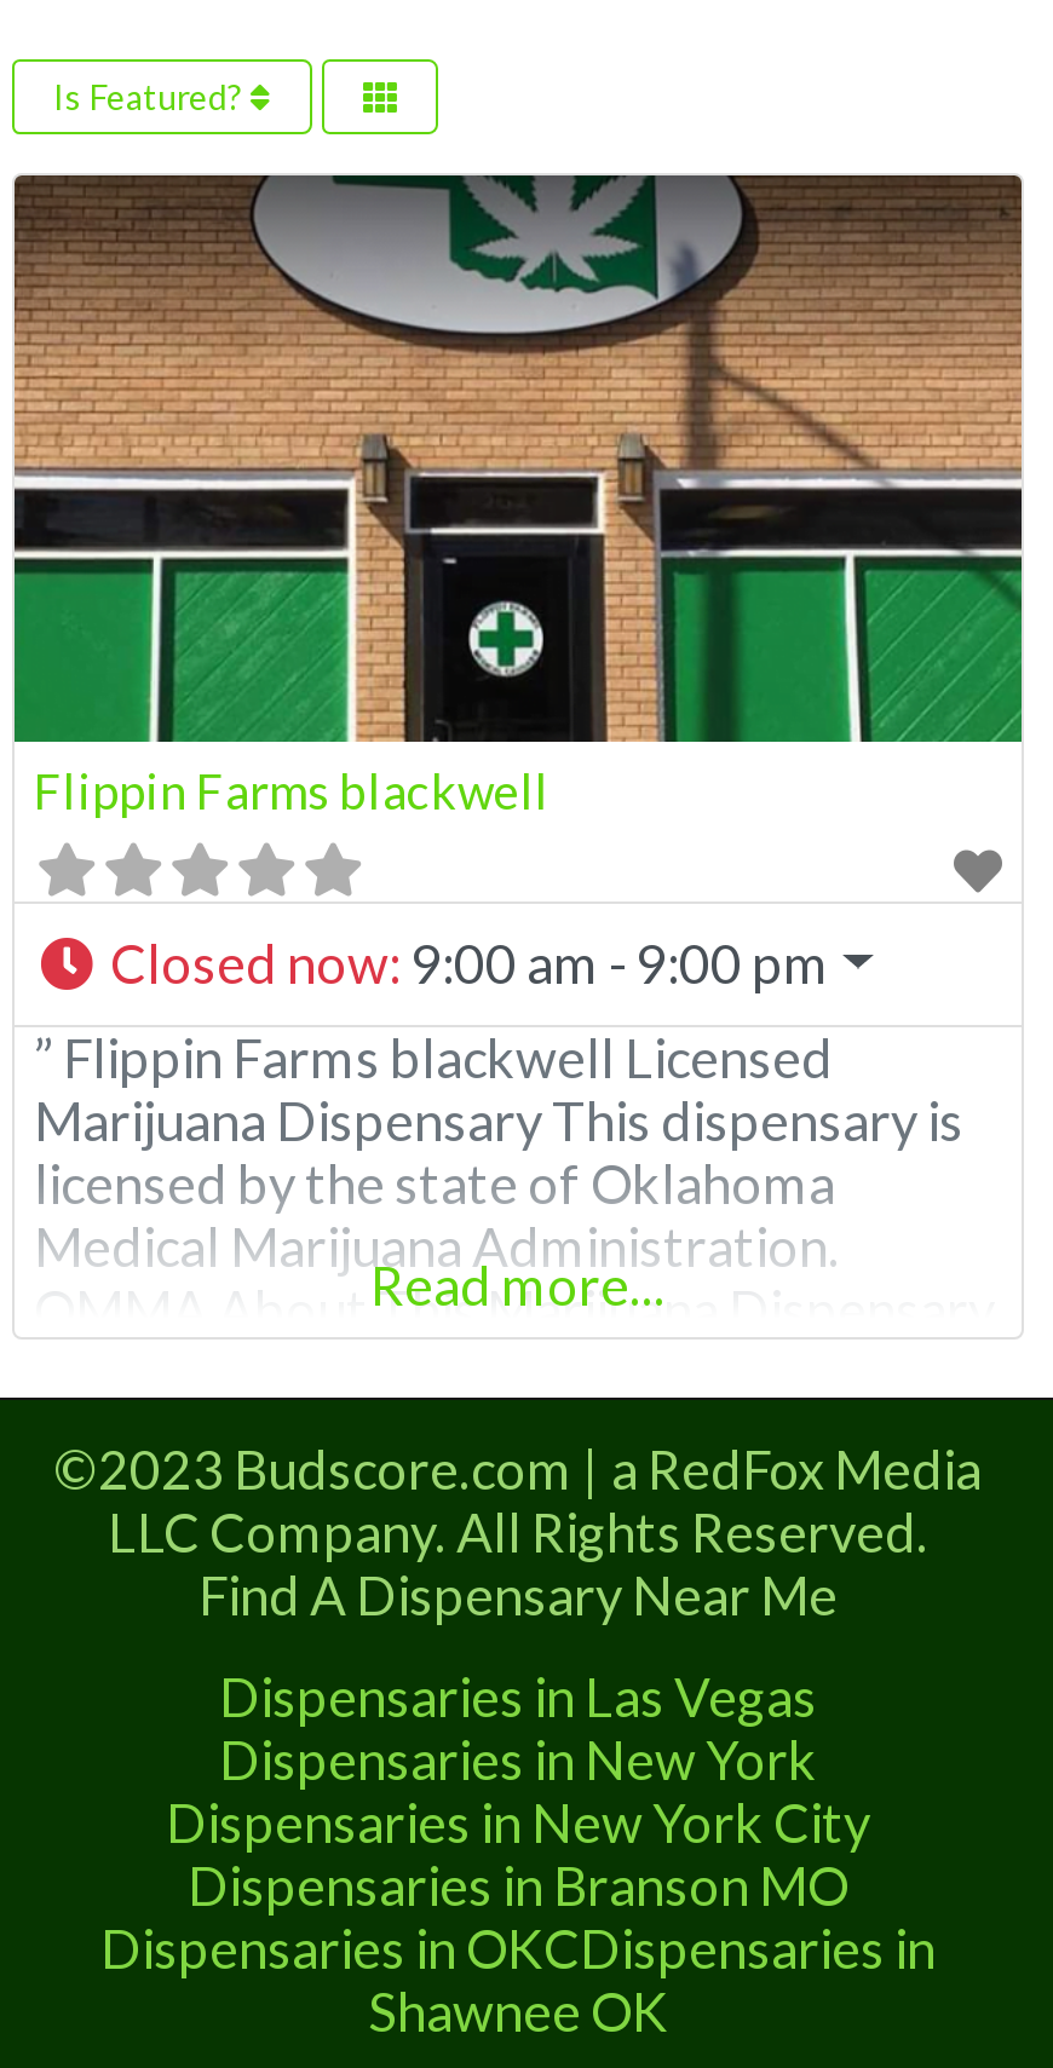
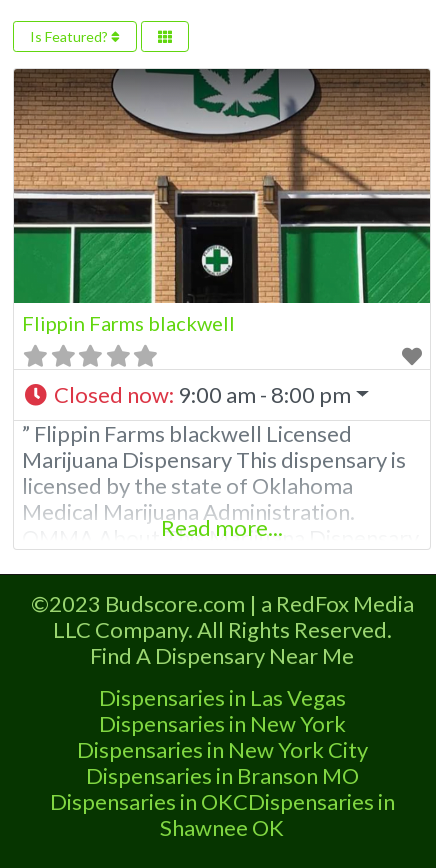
[110,930,829,995] Closed now: 9:00 am - 9:00 pm -> [53,381,350,408] Closed now: 9:00 am - 8:00 pm

